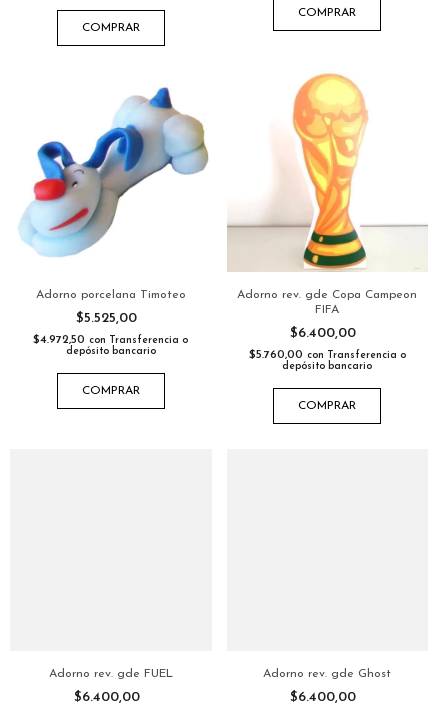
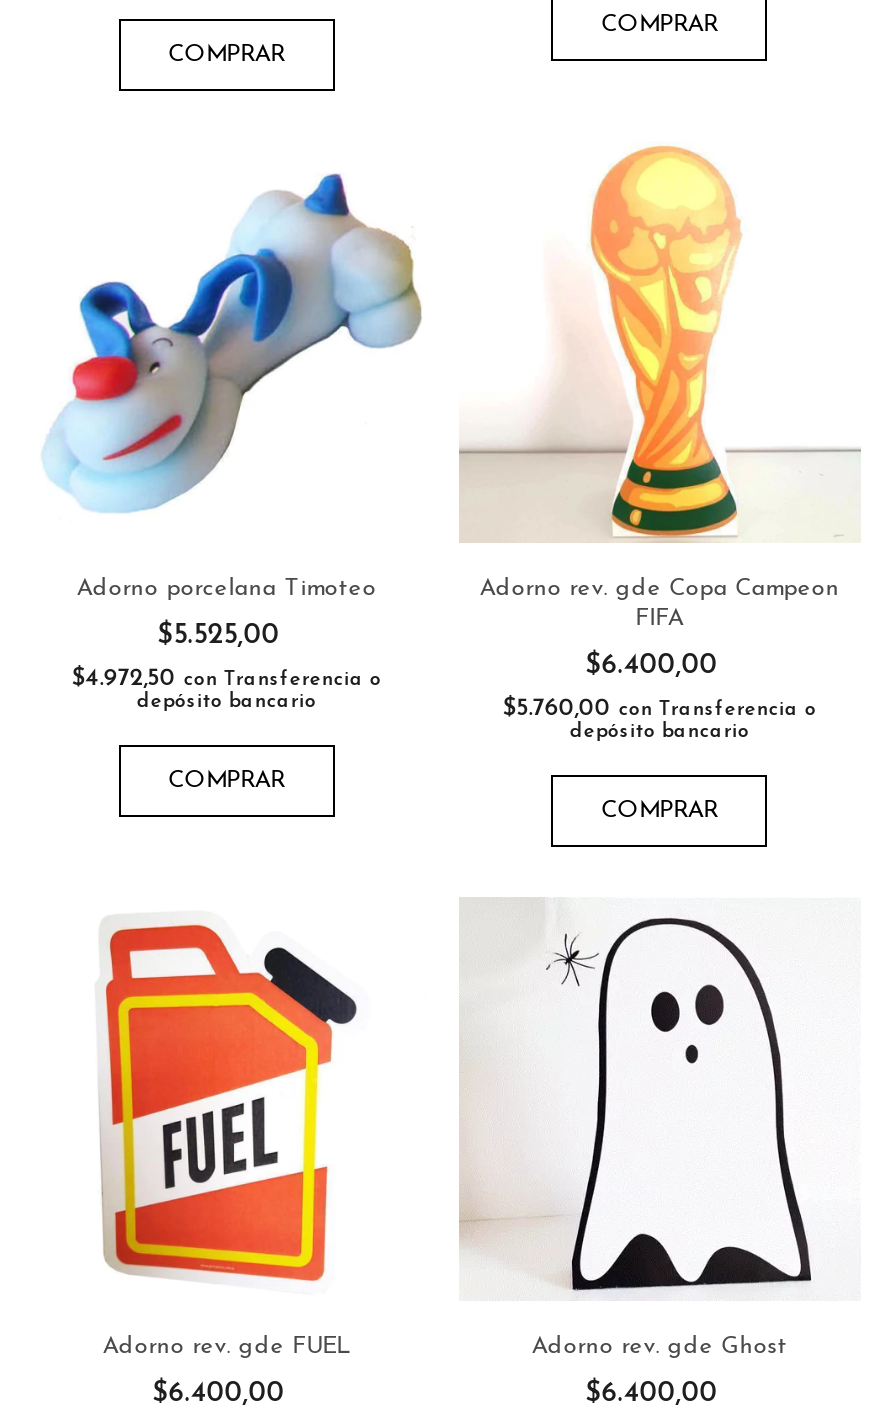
none -> [101,923,359,1283] [image]
none -> [459,917,813,1293] [image]

